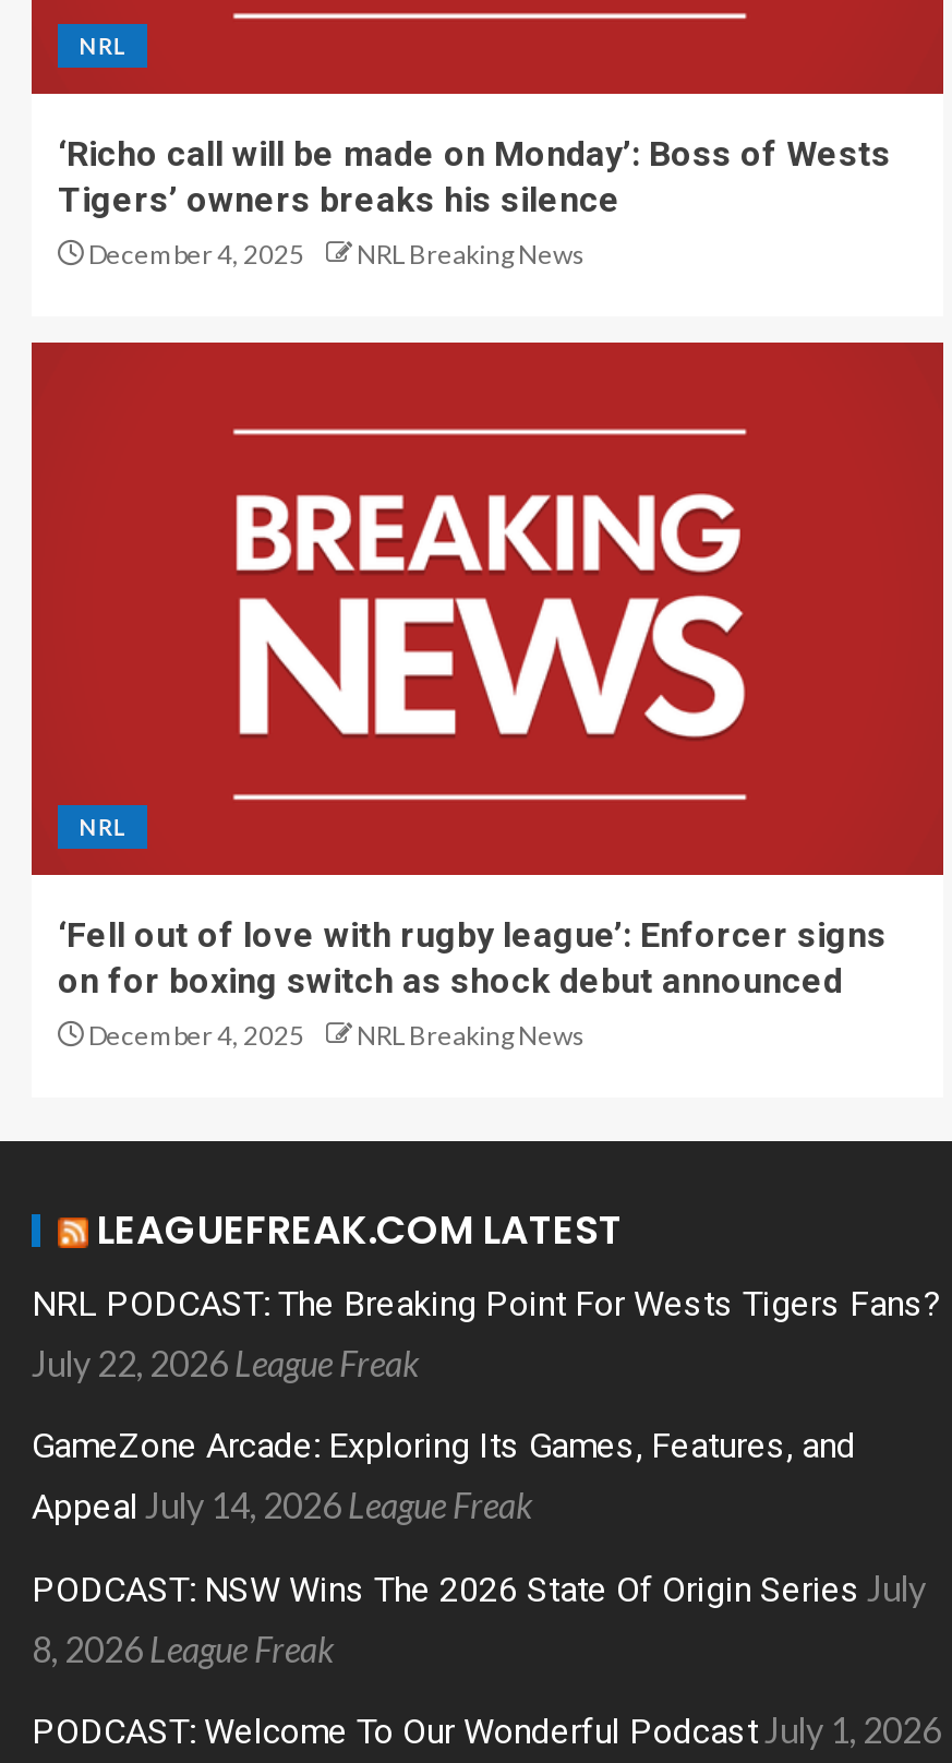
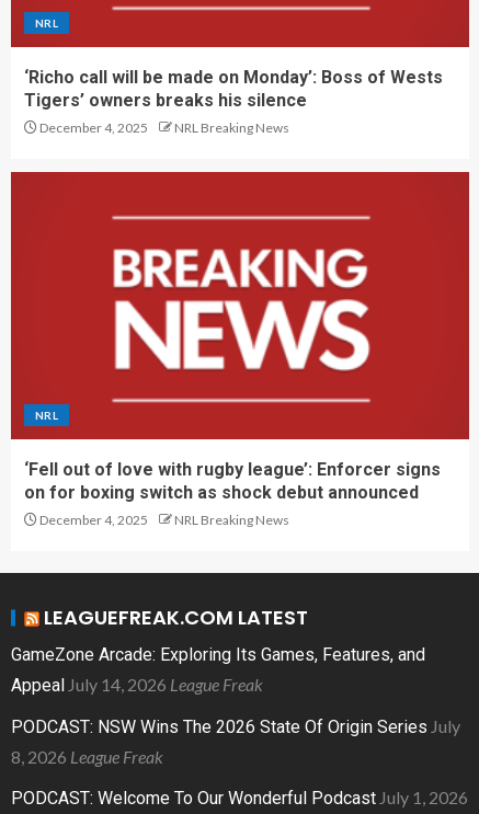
[32,1284,941,1384] NRL PODCAST: The Breaking Point For Wests Tigers Fans? | July 22, 2026 League Freak -> none

